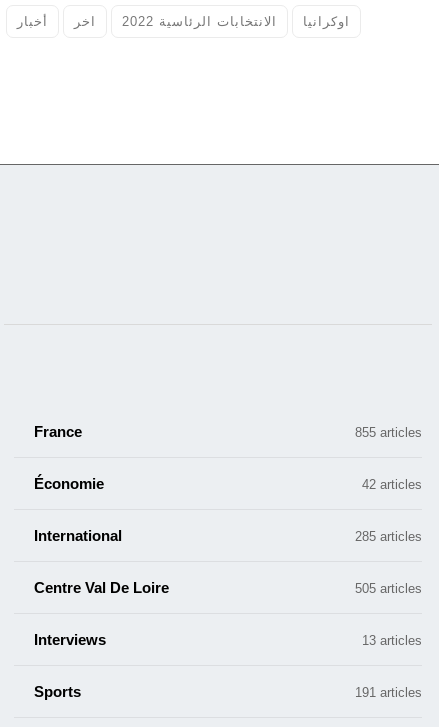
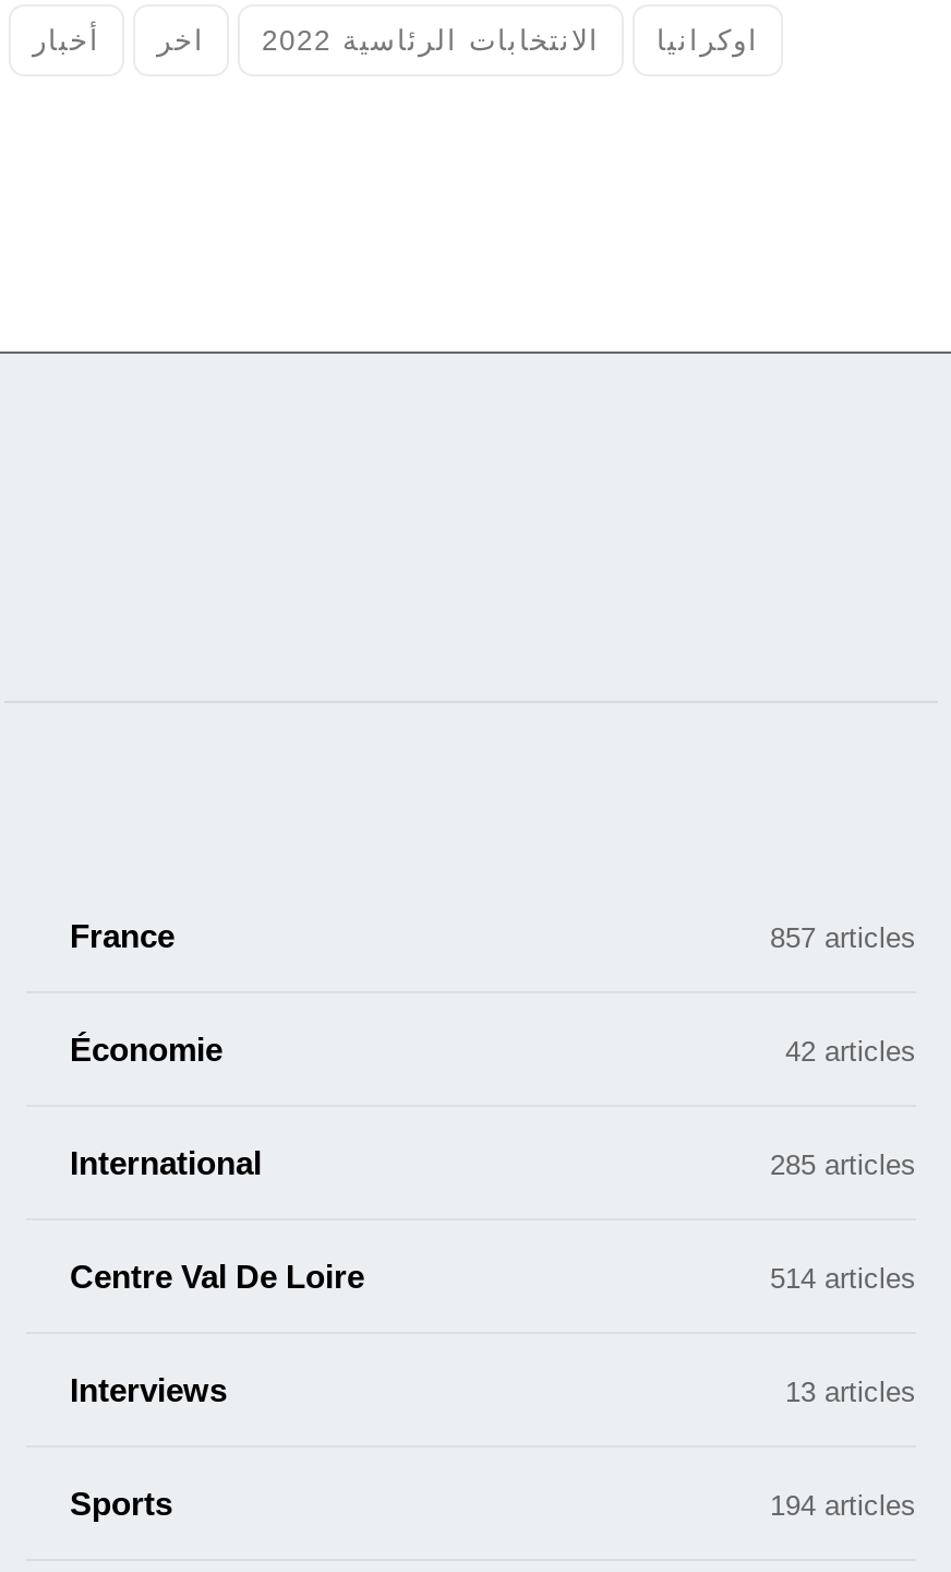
[355,425,422,440] 855 articles -> [770,921,916,954] 857 articles
[355,581,422,596] 505 articles -> [770,1262,916,1295] 514 articles
[355,685,422,700] 191 articles -> [770,1489,916,1522] 194 articles

